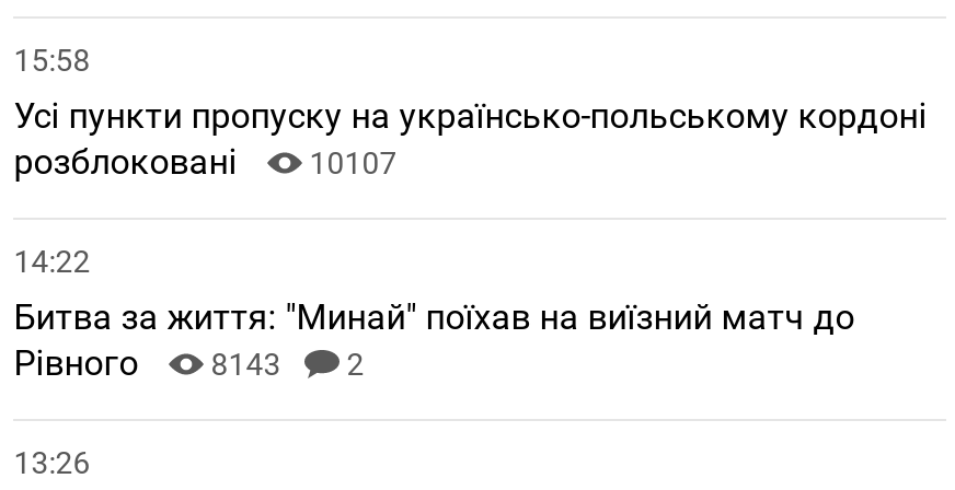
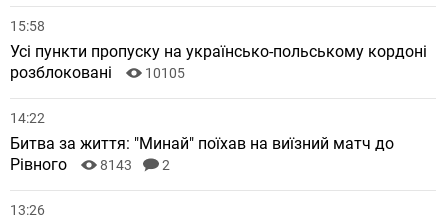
[14,140,397,182] розблоковані 10107 -> [10,63,185,82] розблоковані 10105

